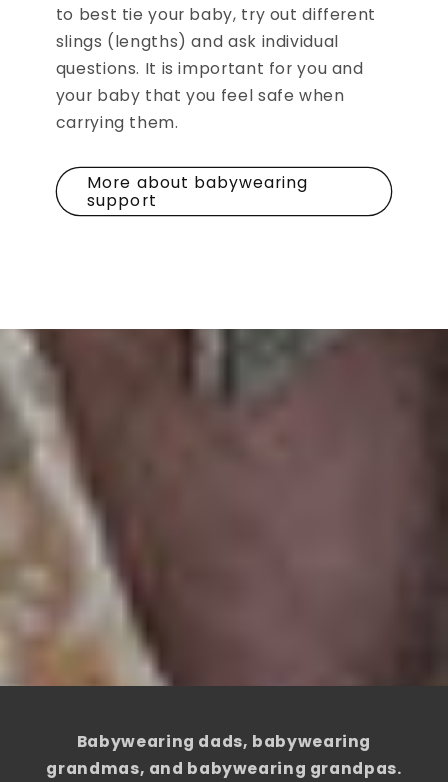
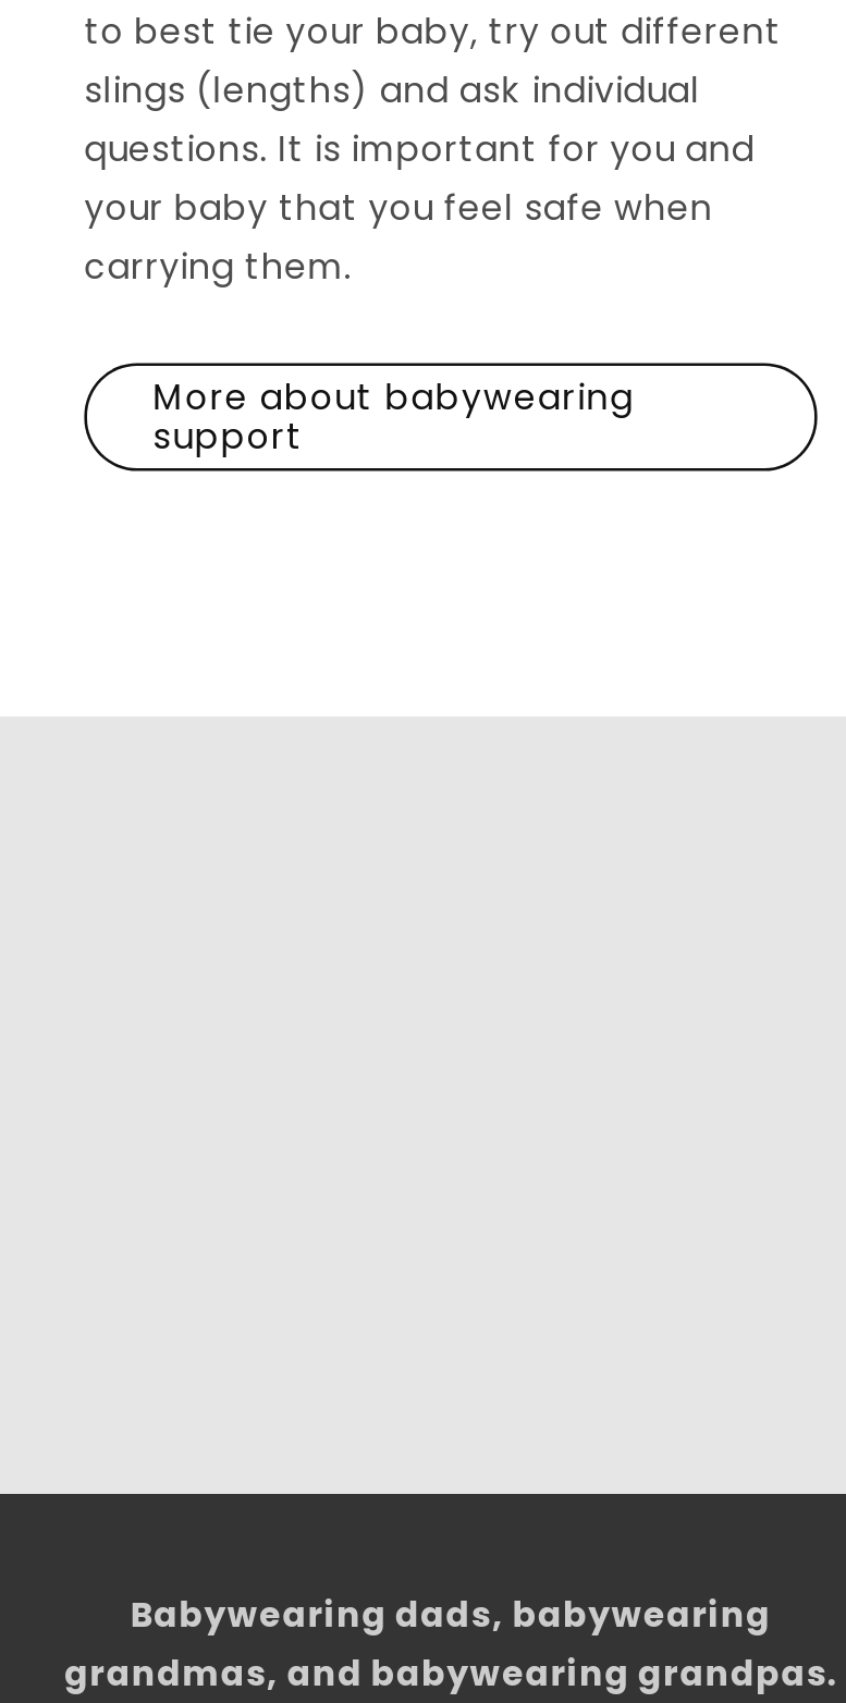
[3,328,445,686] [image] -> none

